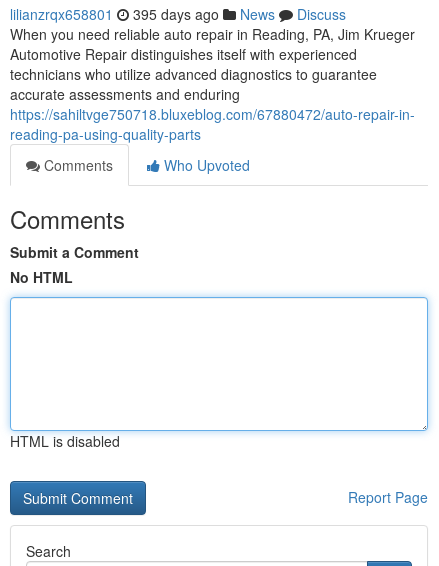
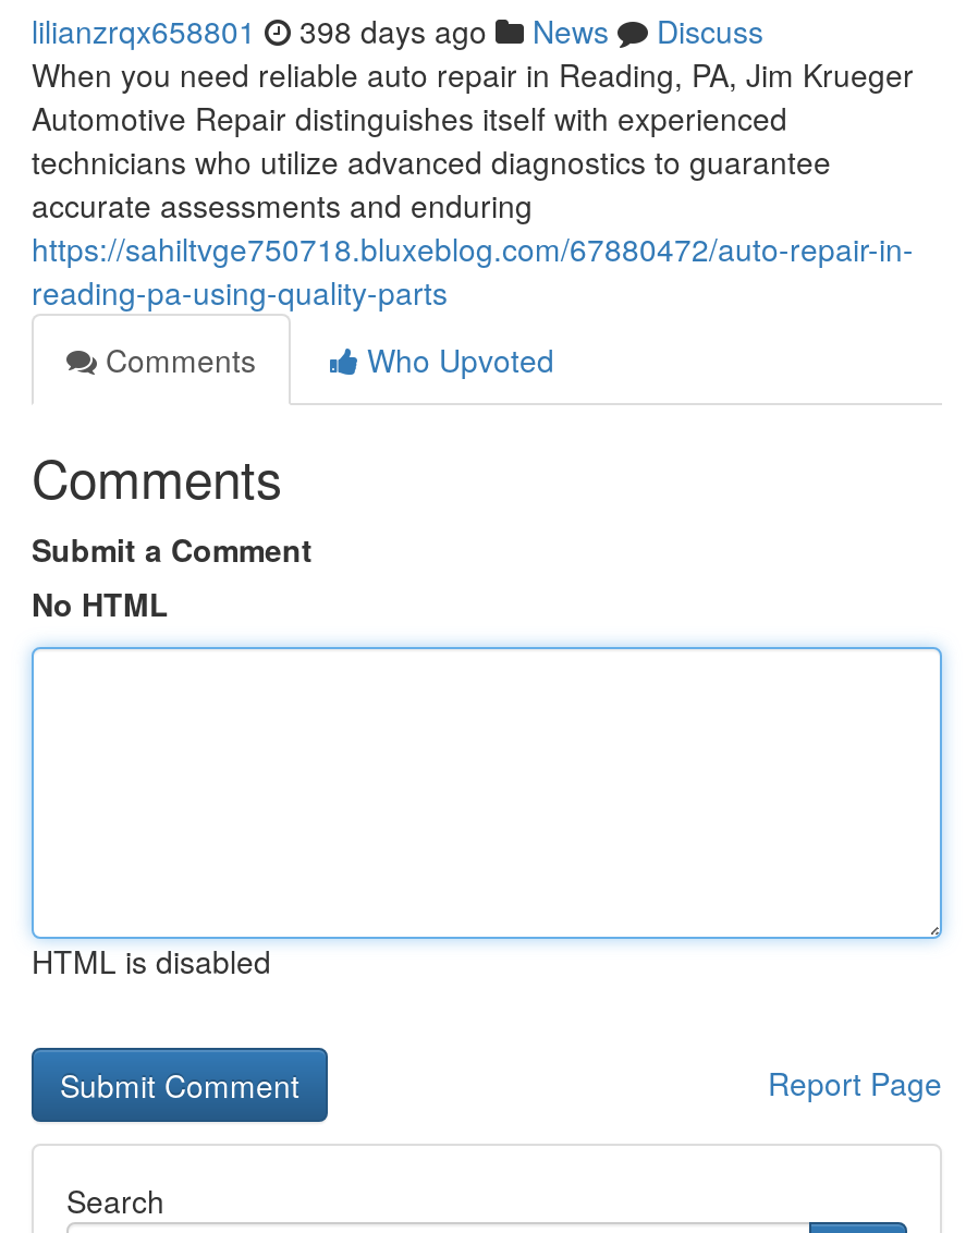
[10,4,346,24] lilianzrqx658801 395 days ago News Discuss -> [32,9,763,52] lilianzrqx658801 398 days ago News Discuss

